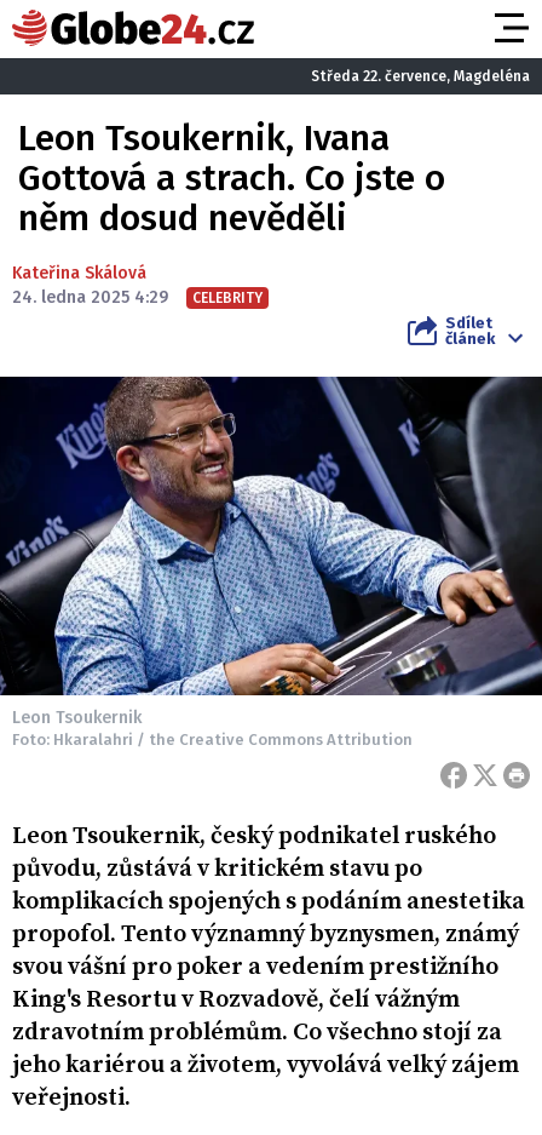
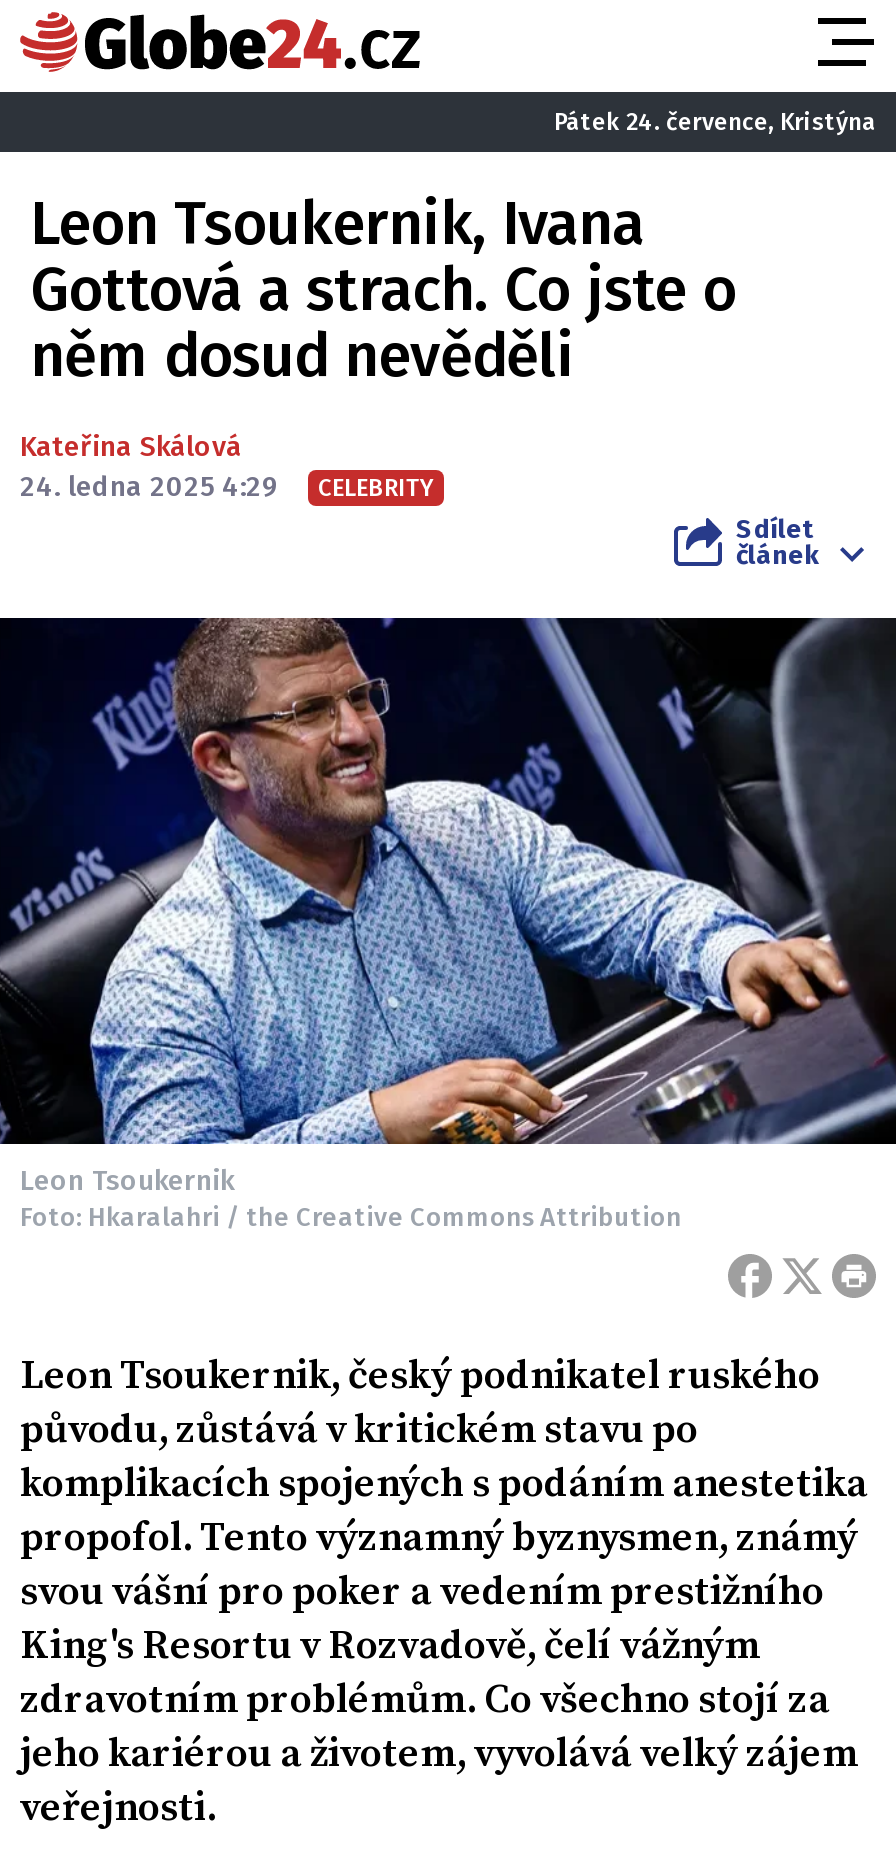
[311,67,530,84] Středa 22. července, Magdeléna -> [554,107,876,135] Pátek 24. července, Kristýna

